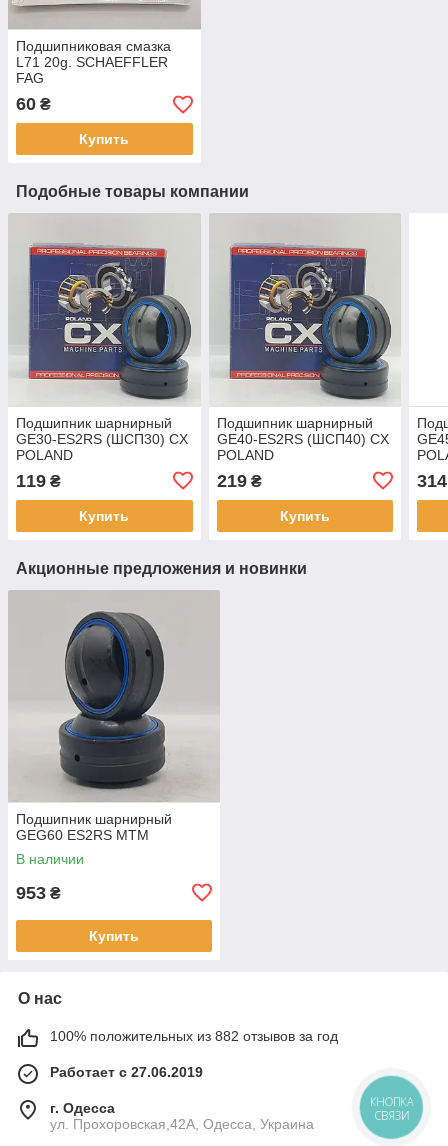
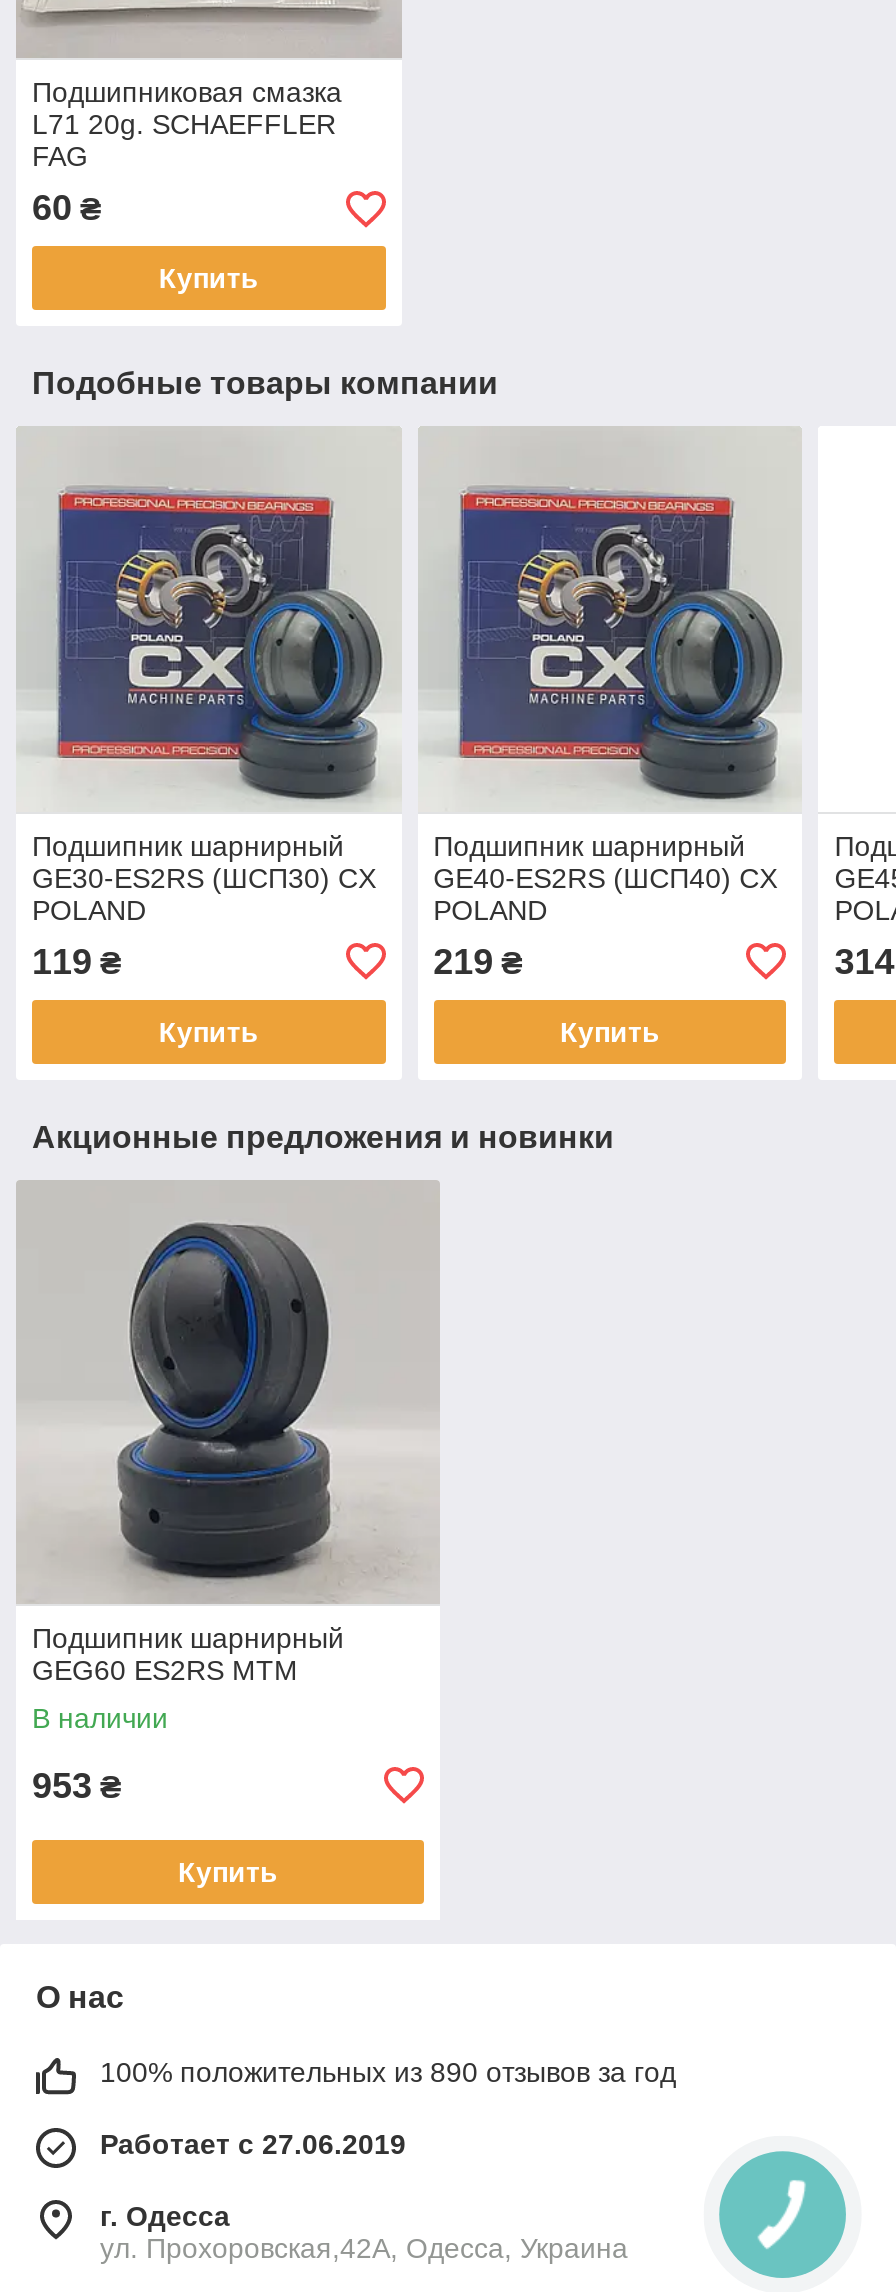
[50,1028,338,1044] 100% положительных из 882 отзывов за год -> [100,2056,676,2088] 100% положительных из 890 отзывов за год
[370,1094,413,1123] КНОПКА | СВЯЗИ -> none

